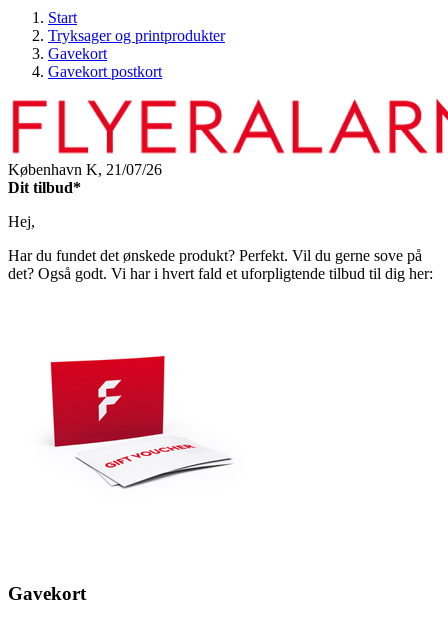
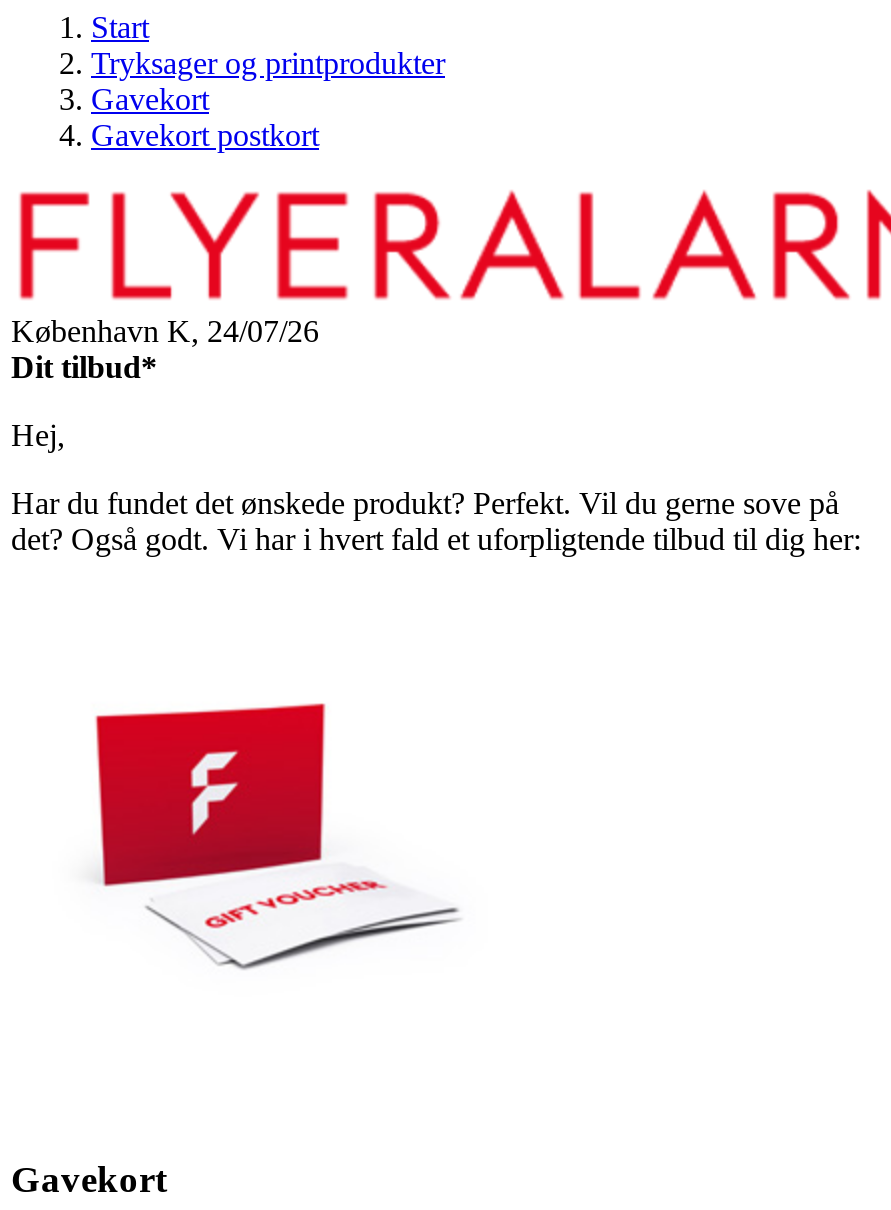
[8,161,162,178] København K, 21/07/26 -> [11,314,319,348] København K, 24/07/26

